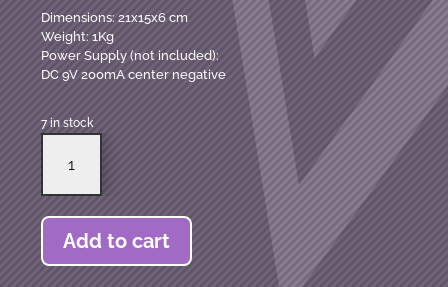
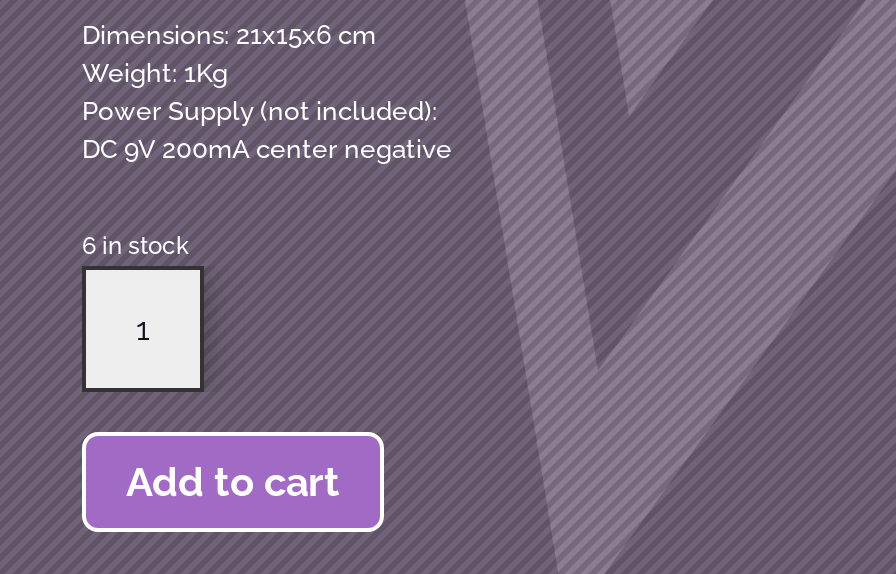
[41,116,93,130] 7 in stock -> [82,231,188,259] 6 in stock

